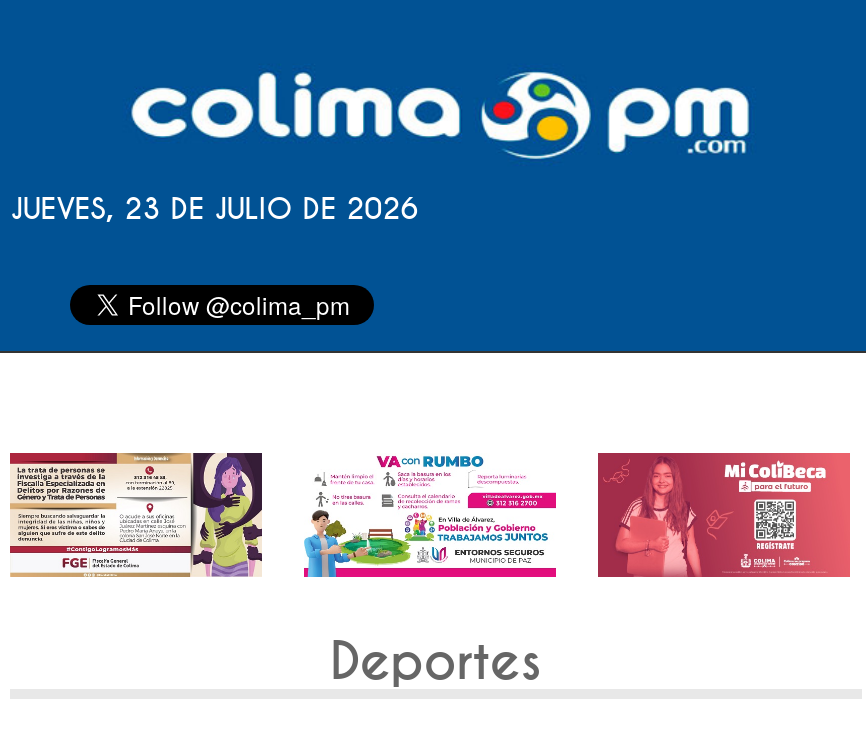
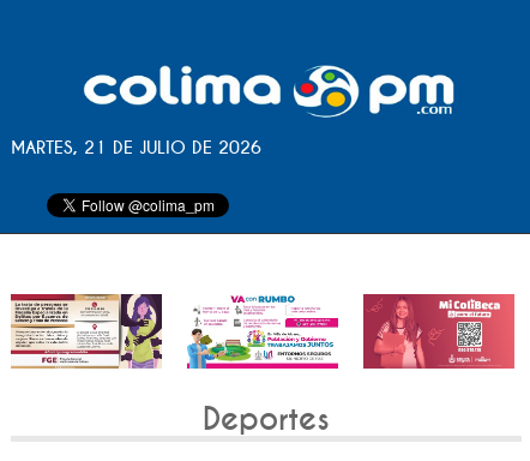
[10,194,418,224] JUEVES, 23 DE JULIO DE 2026 -> [11,139,262,157] MARTES, 21 DE JULIO DE 2026

